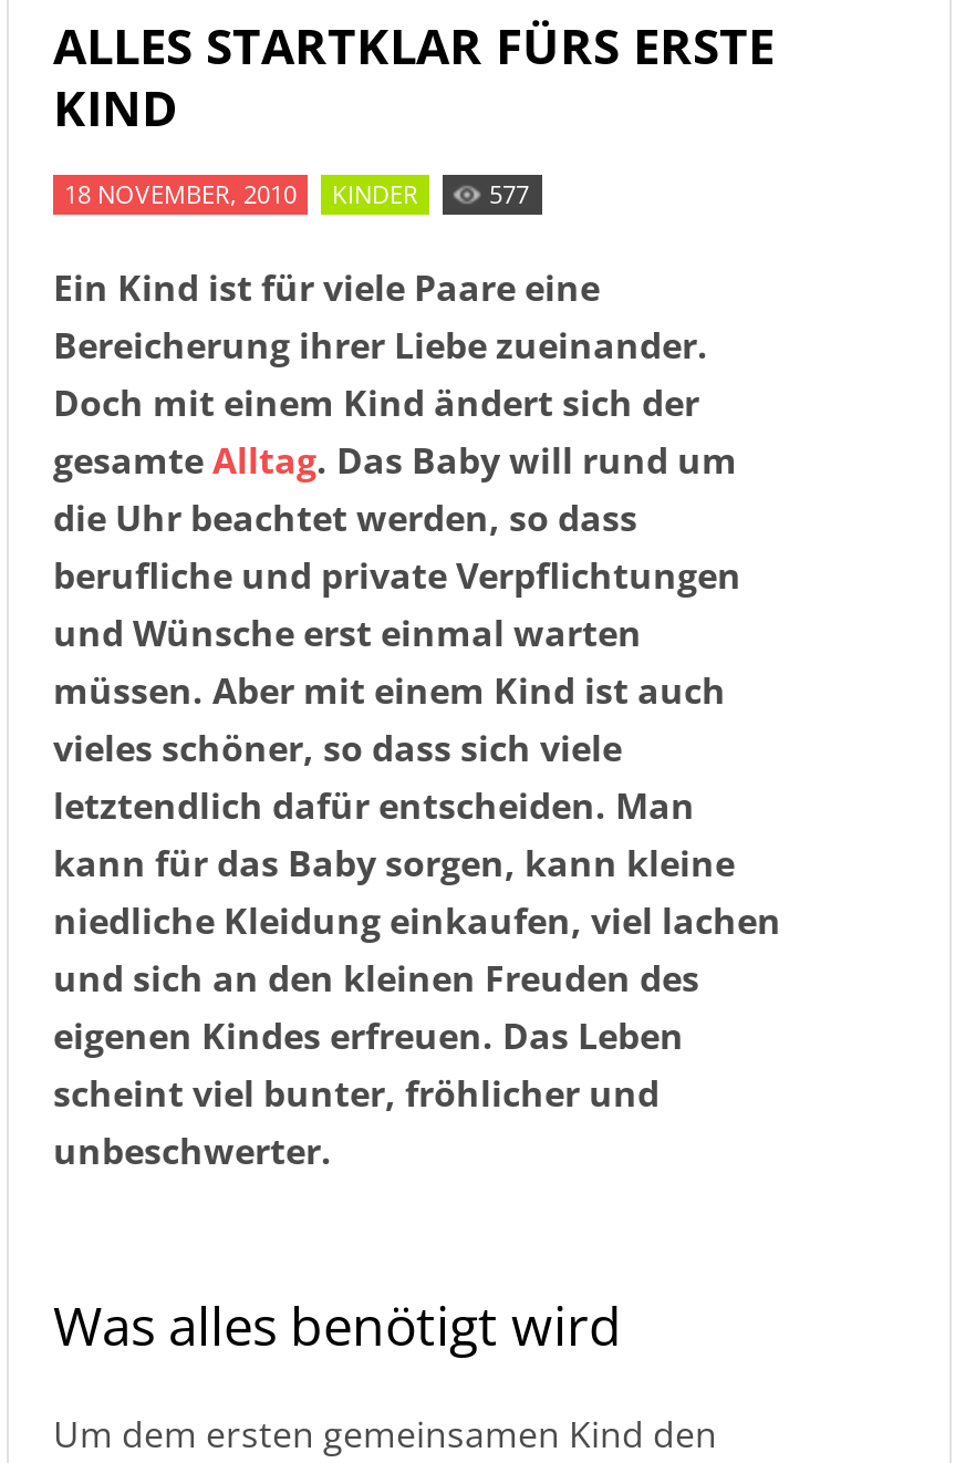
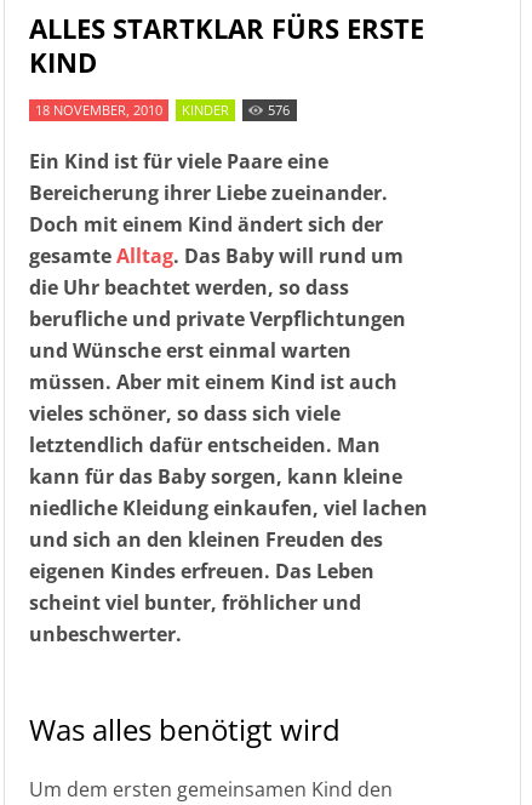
[489,177,529,210] 577 -> [268,101,290,119] 576

